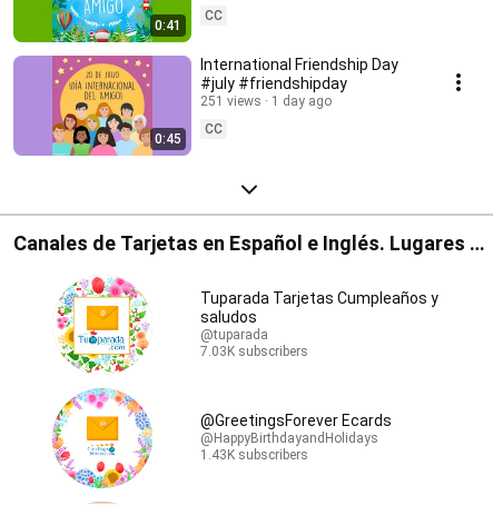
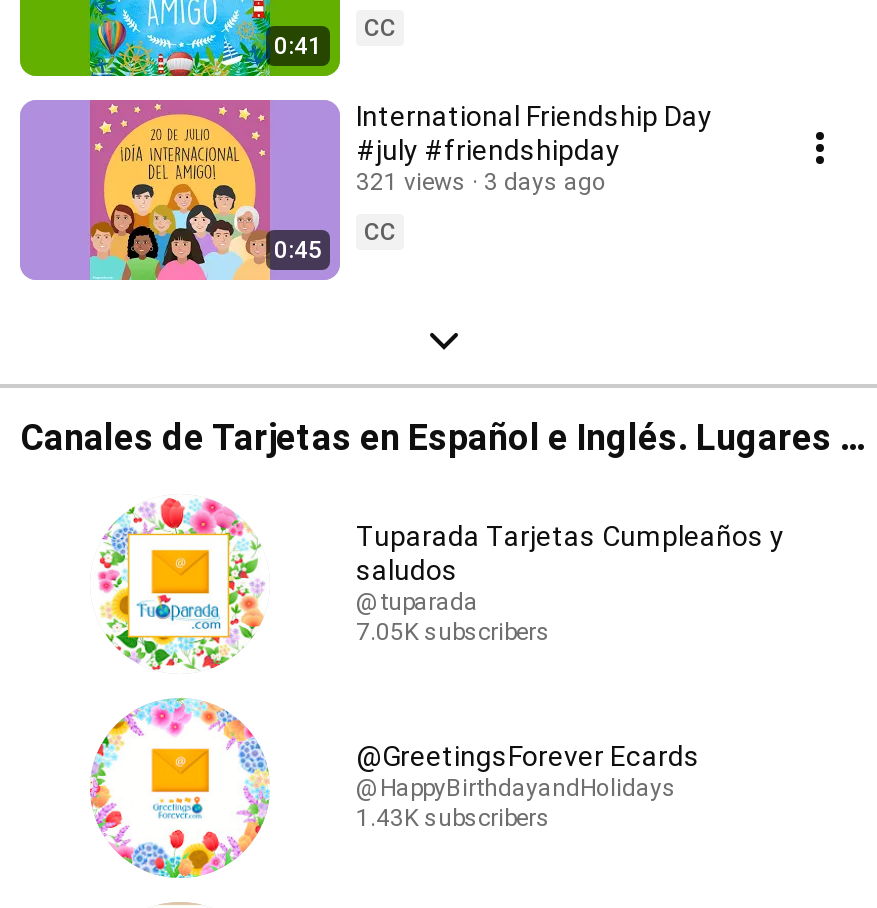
[200,93,262,109] 251 views -> [356,168,466,196] 321 views
[272,93,332,109] 1 day ago -> [484,168,606,196] 3 days ago
[200,344,308,359] 7.03K subscribers -> [356,618,550,646] 7.05K subscribers

